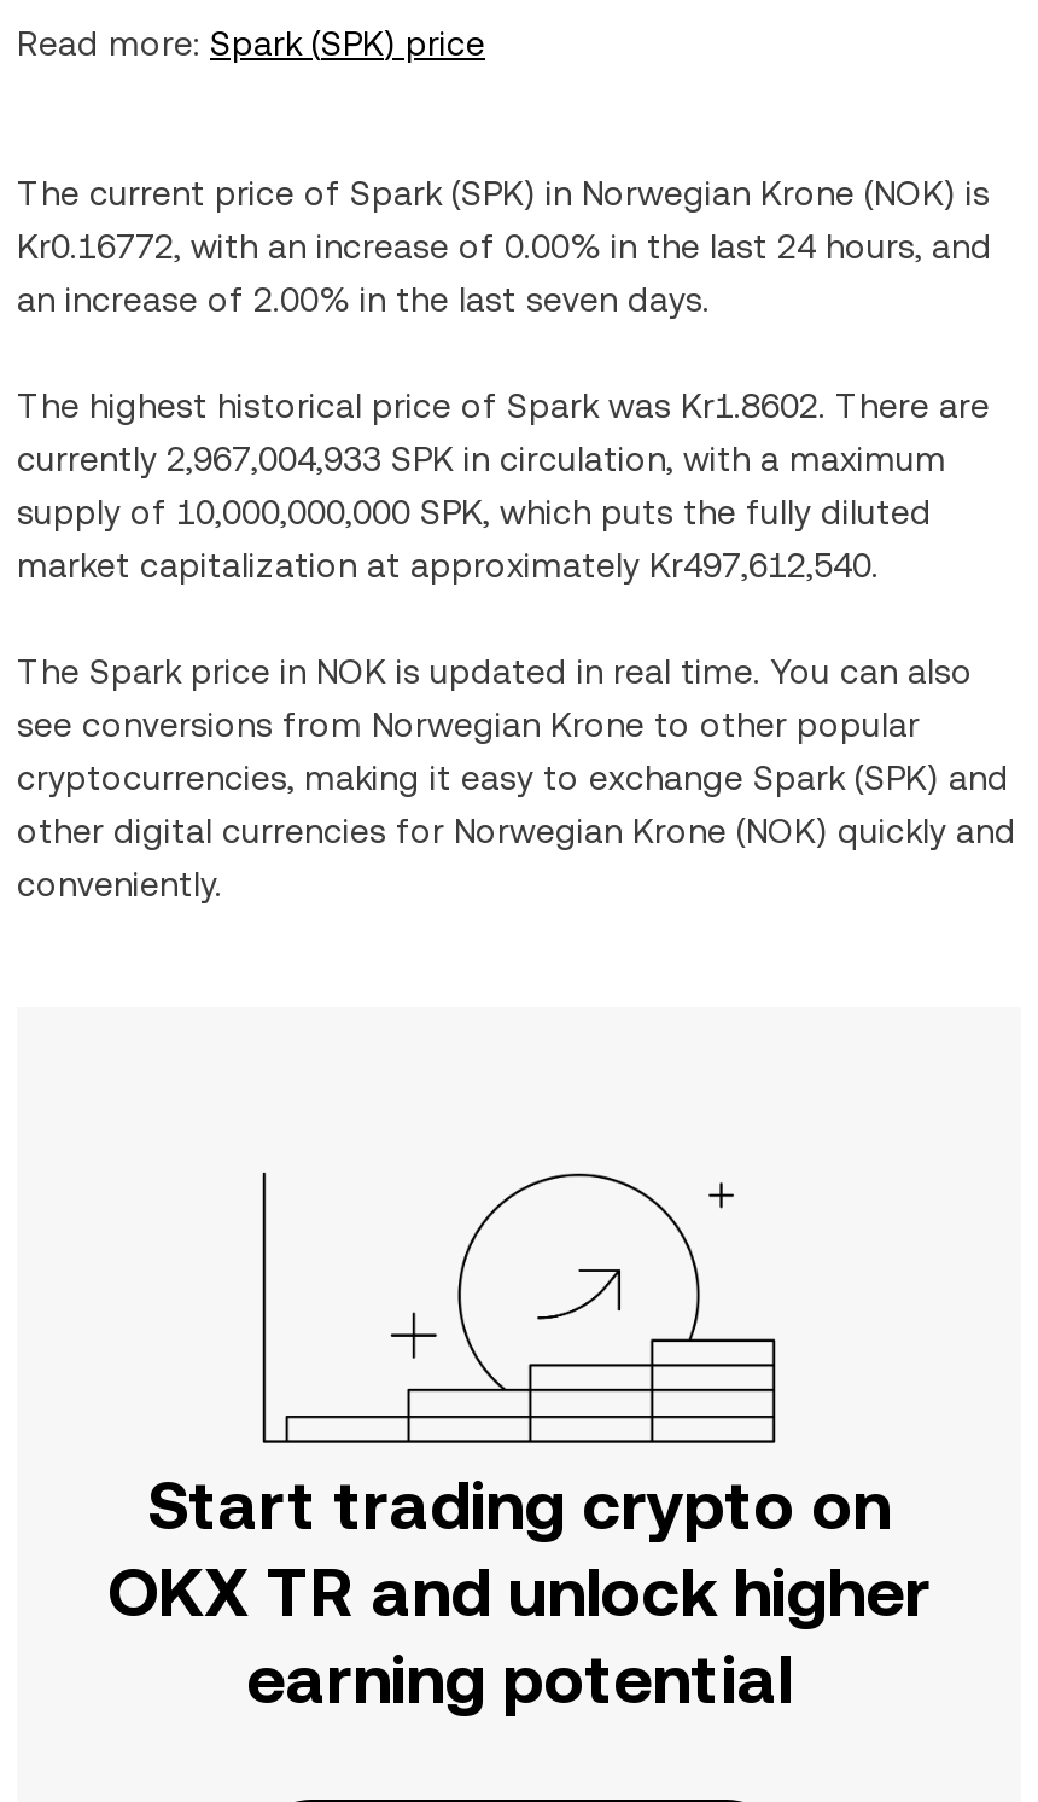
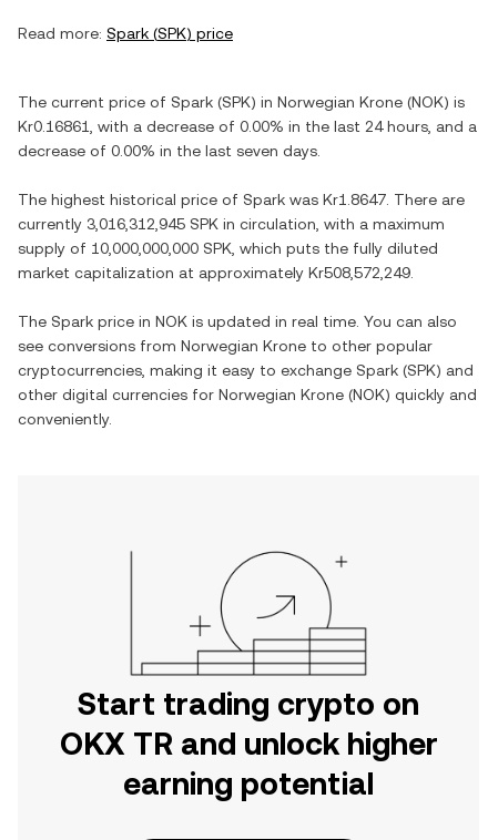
[17,227,992,319] Kr0.16772, with an increase of 0.00% in the last 24 hours, and | an increase of 2.00% in the last seven days. -> [18,117,477,160] Kr0.16861, with a decrease of 0.00% in the last 24 hours, and a | decrease of 0.00% in the last seven days.
[17,386,990,478] The highest historical price of Spark was Kr1.8602. There are | currently 2,967,004,933 SPK in circulation, with a maximum -> [18,191,465,233] The highest historical price of Spark was Kr1.8647. There are | currently 3,016,312,945 SPK in circulation, with a maximum
[17,546,879,585] market capitalization at approximately Kr497,612,540. -> [18,264,414,281] market capitalization at approximately Kr508,572,249.

